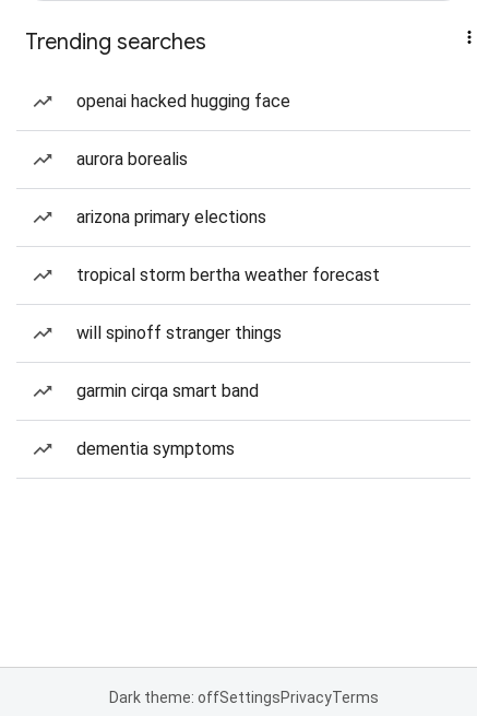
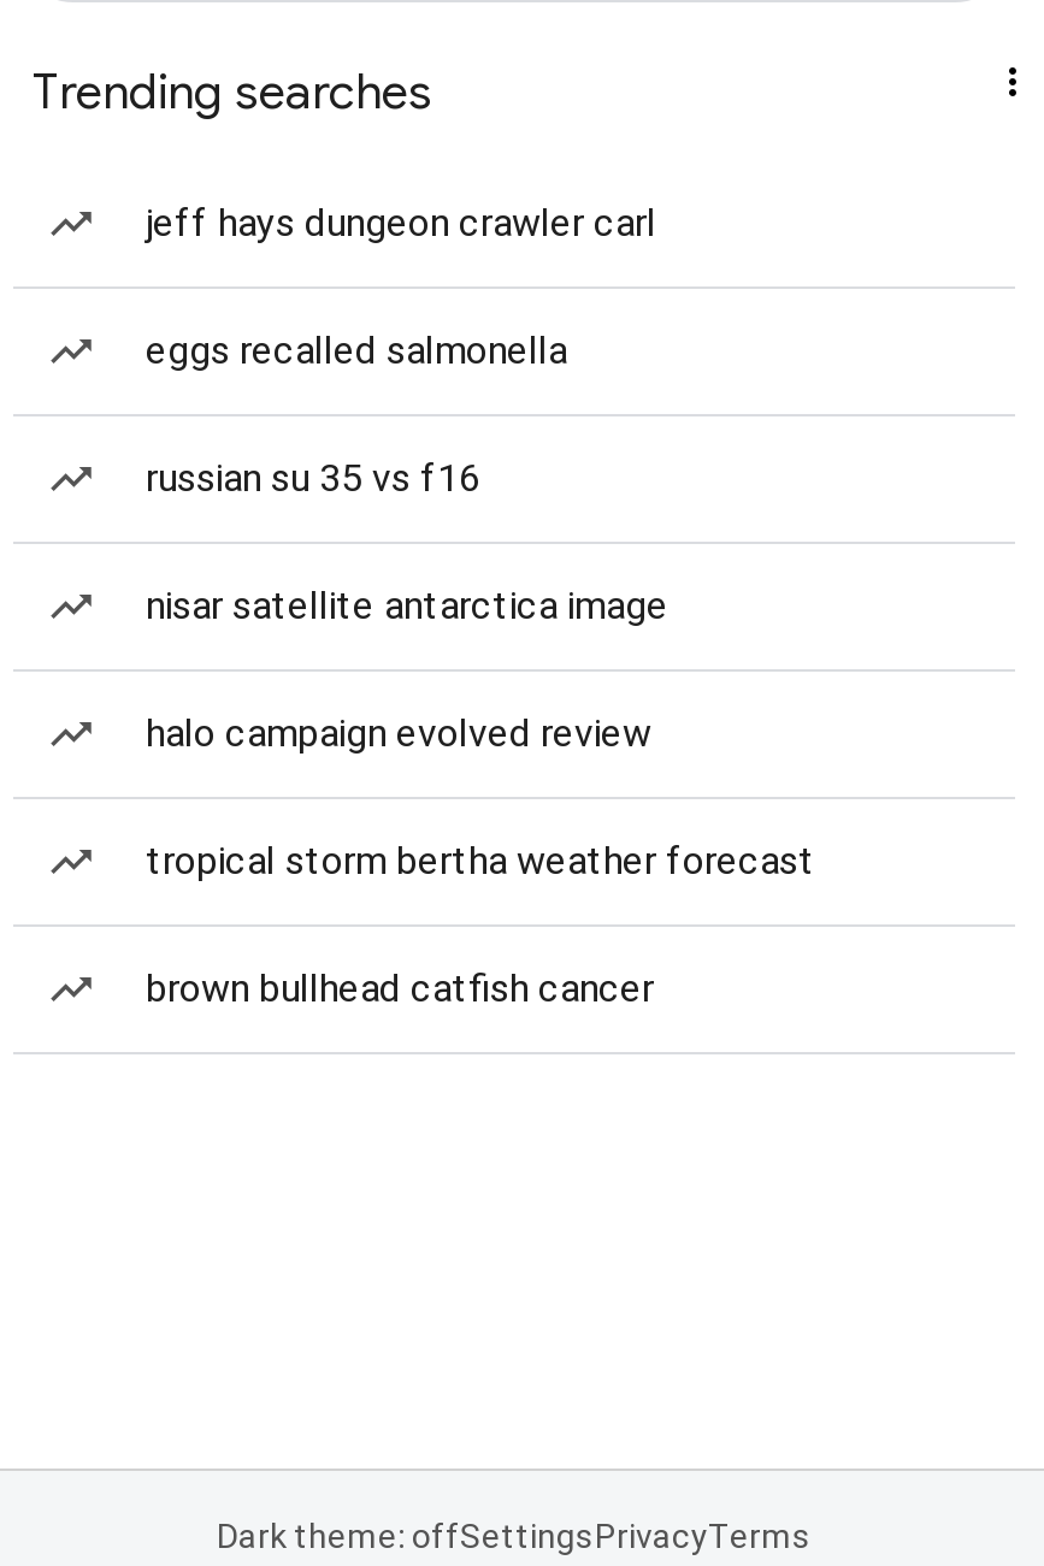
[76,91,290,227] openai hacked hugging face | aurora borealis | arizona primary elections -> [146,200,668,756] jeff hays dungeon crawler carl | eggs recalled salmonella | russian su 35 vs f16 | nisar satellite antarctica image | halo campaign evolved review
moved [76,265,380,285] -> [146,838,815,884]: tropical storm bertha weather forecast
[76,322,282,459] will spinoff stranger things | garmin cirqa smart band | dementia symptoms -> [146,965,654,1011] brown bullhead catfish cancer

